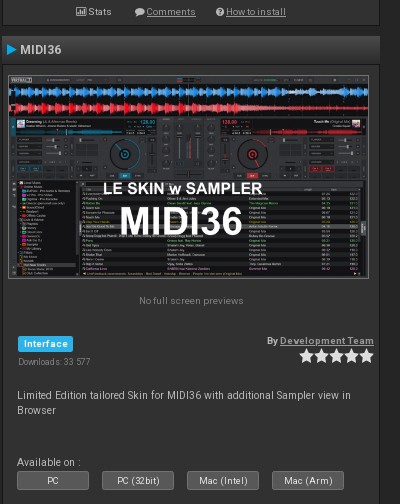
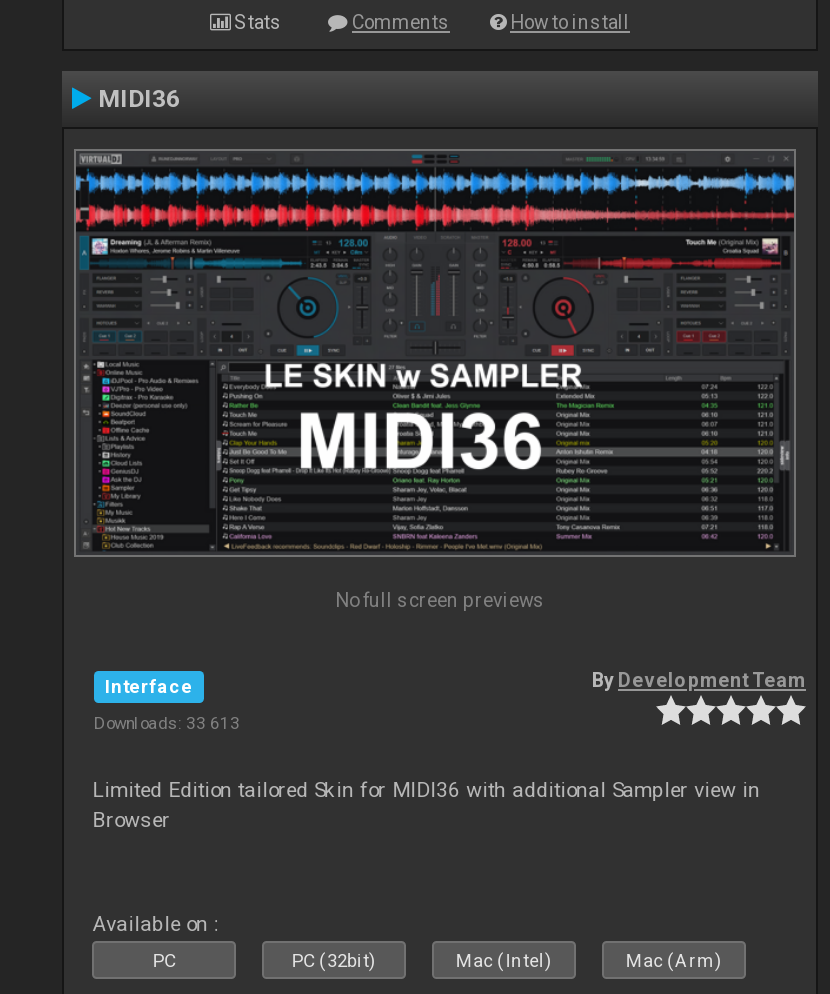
[18,357,91,367] Downloads: 33 577 -> [94,712,240,732] Downloads: 33 613

